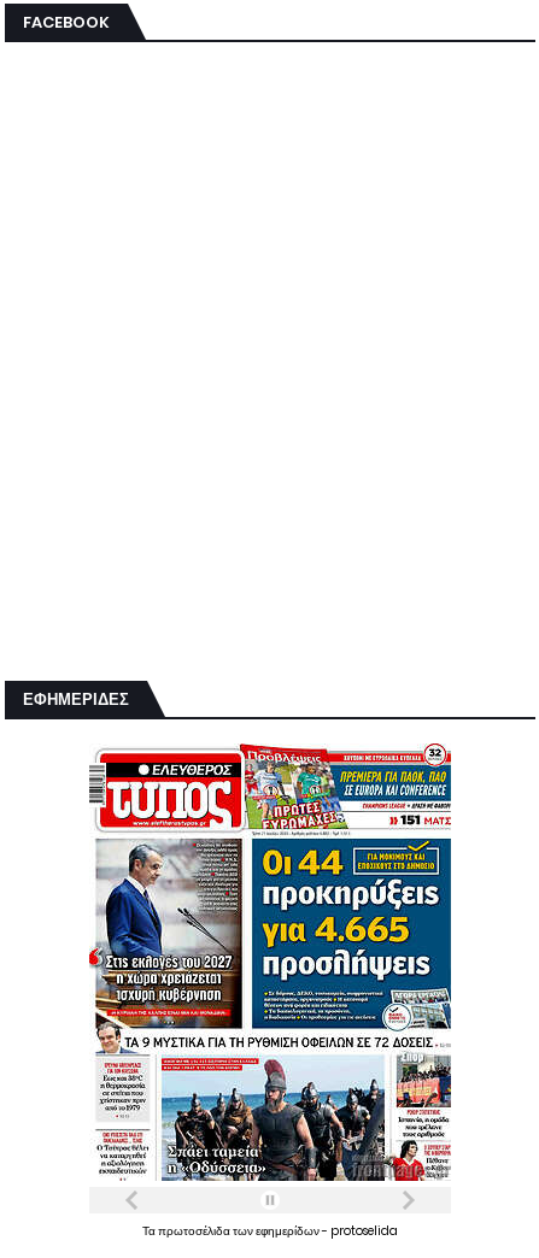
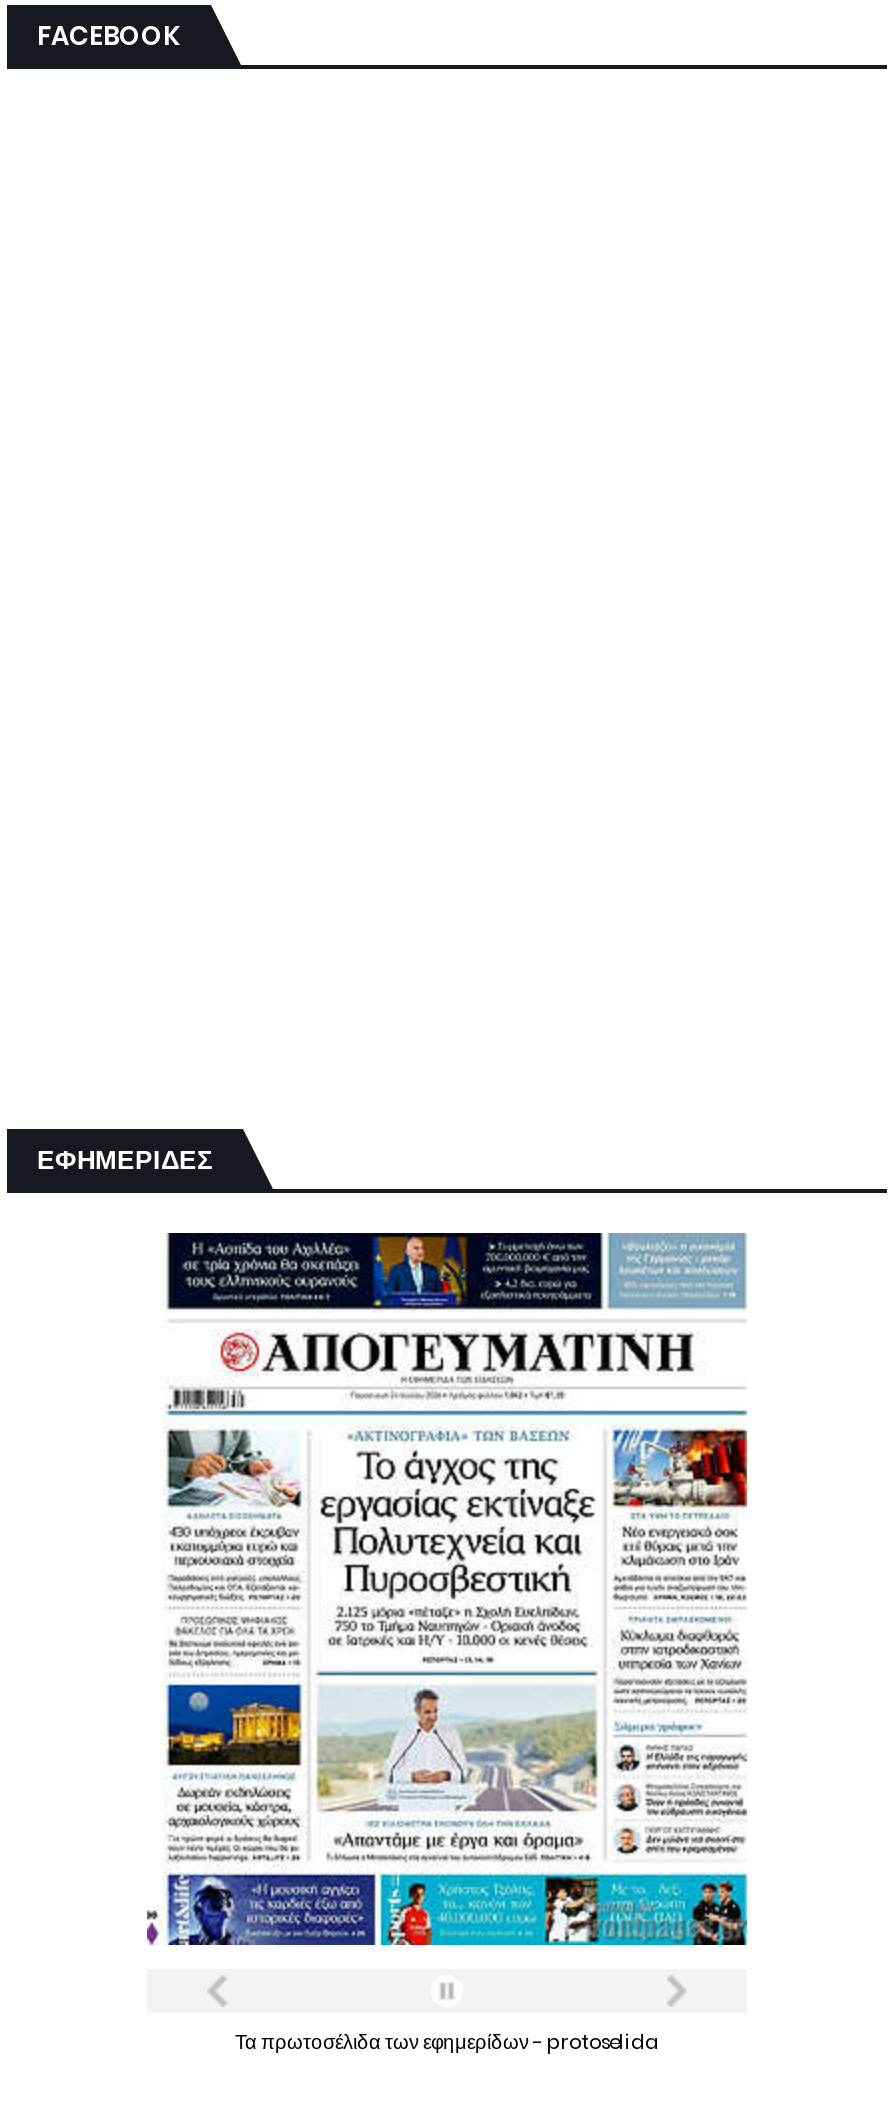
[88,742,452,1182] [image] -> [145,1231,749,1959] [image]

